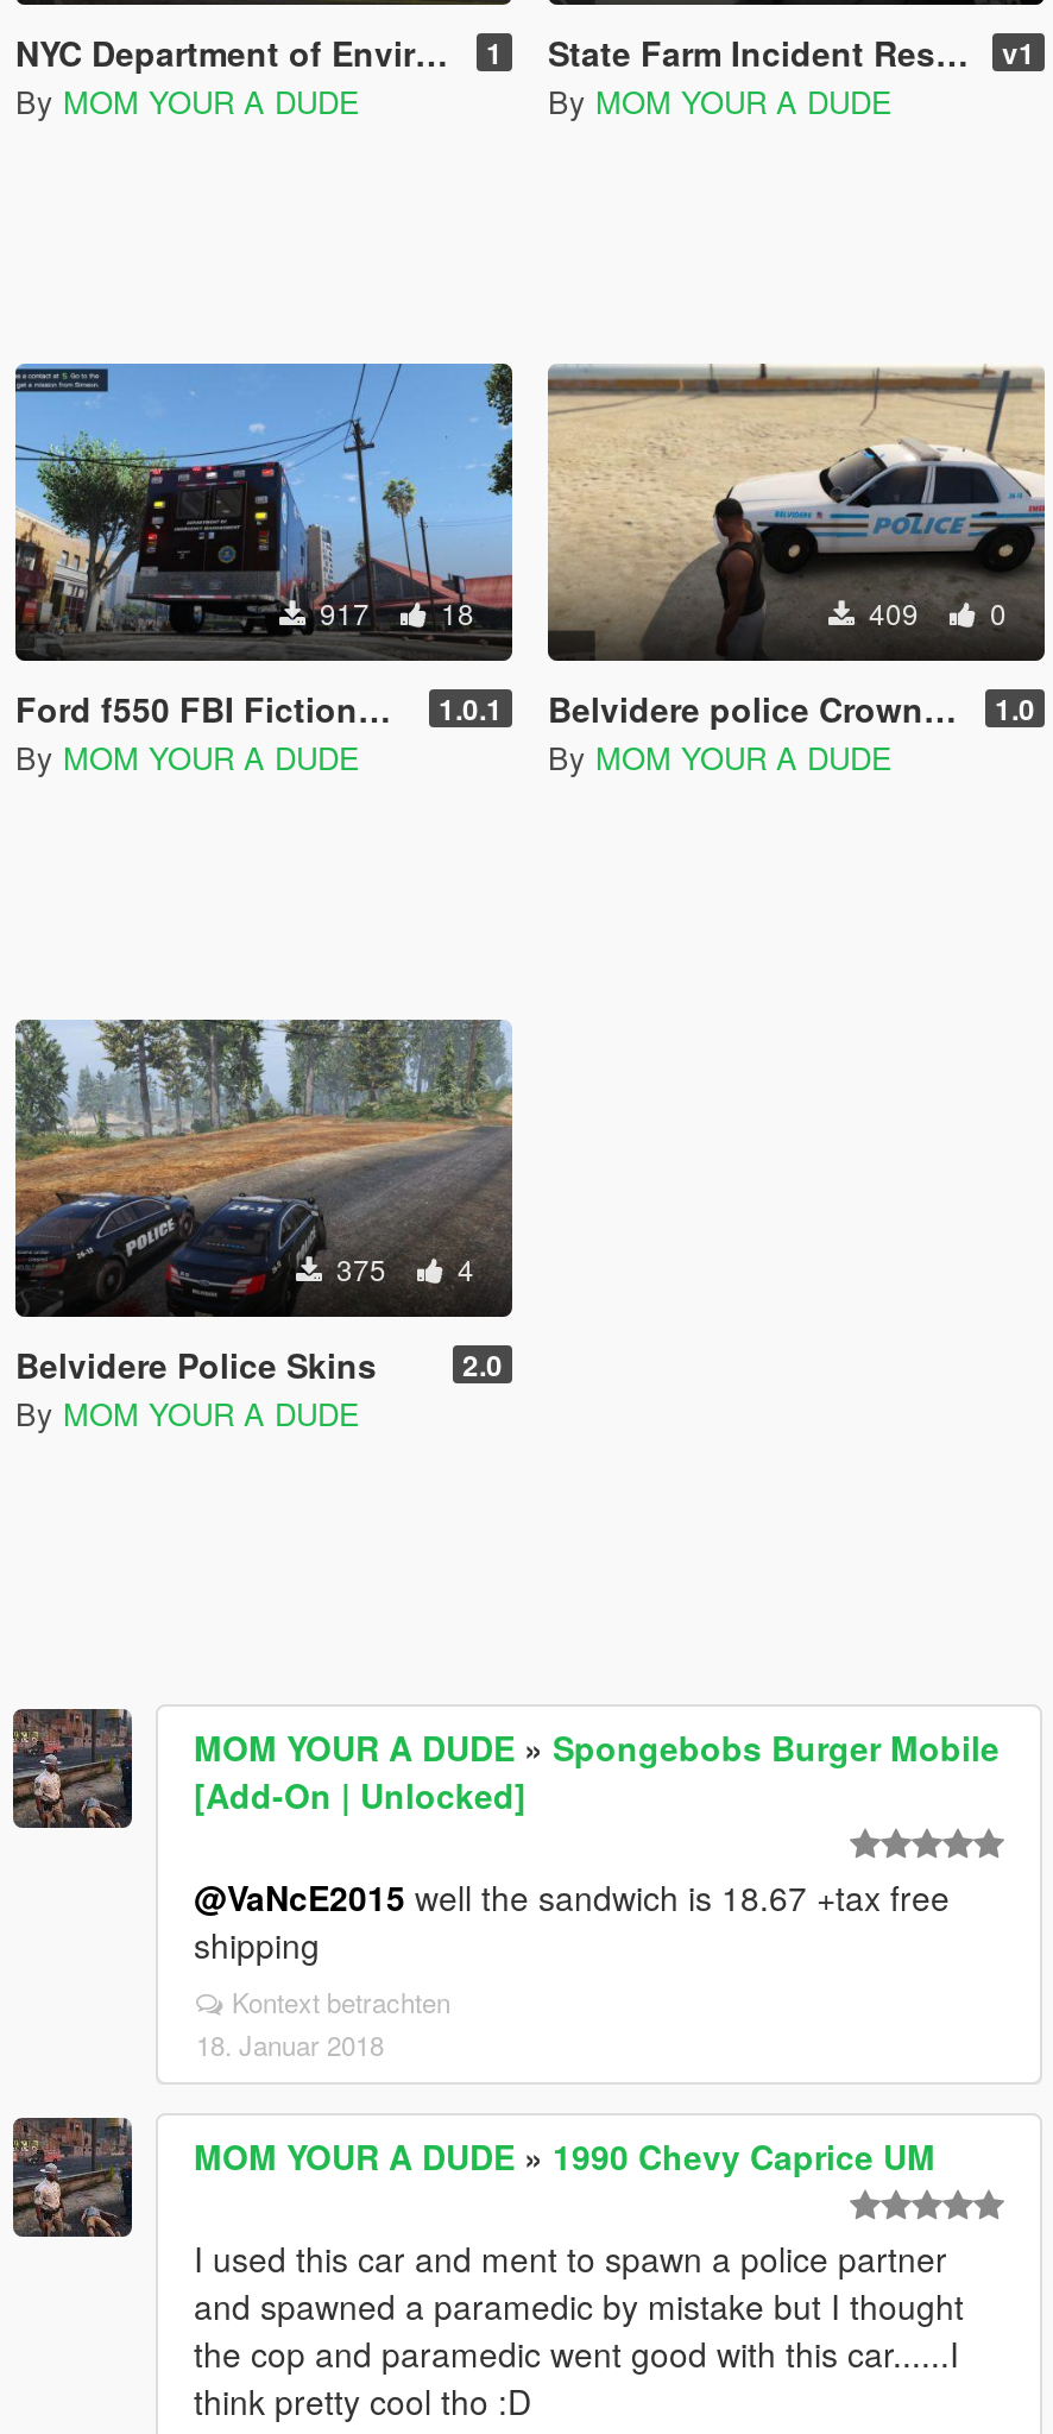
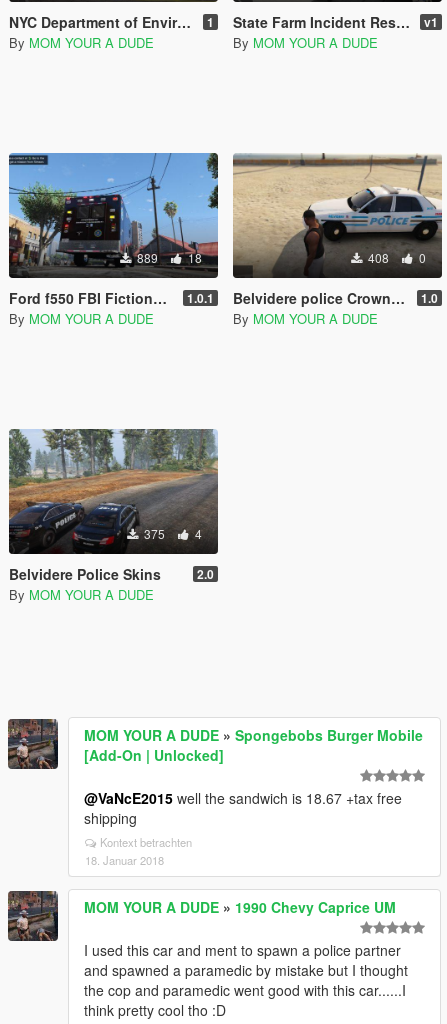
[313,592,377,632] 917 -> [134,249,161,266] 889
[862,592,1007,632] 409 0 -> [365,249,426,266] 408 0

